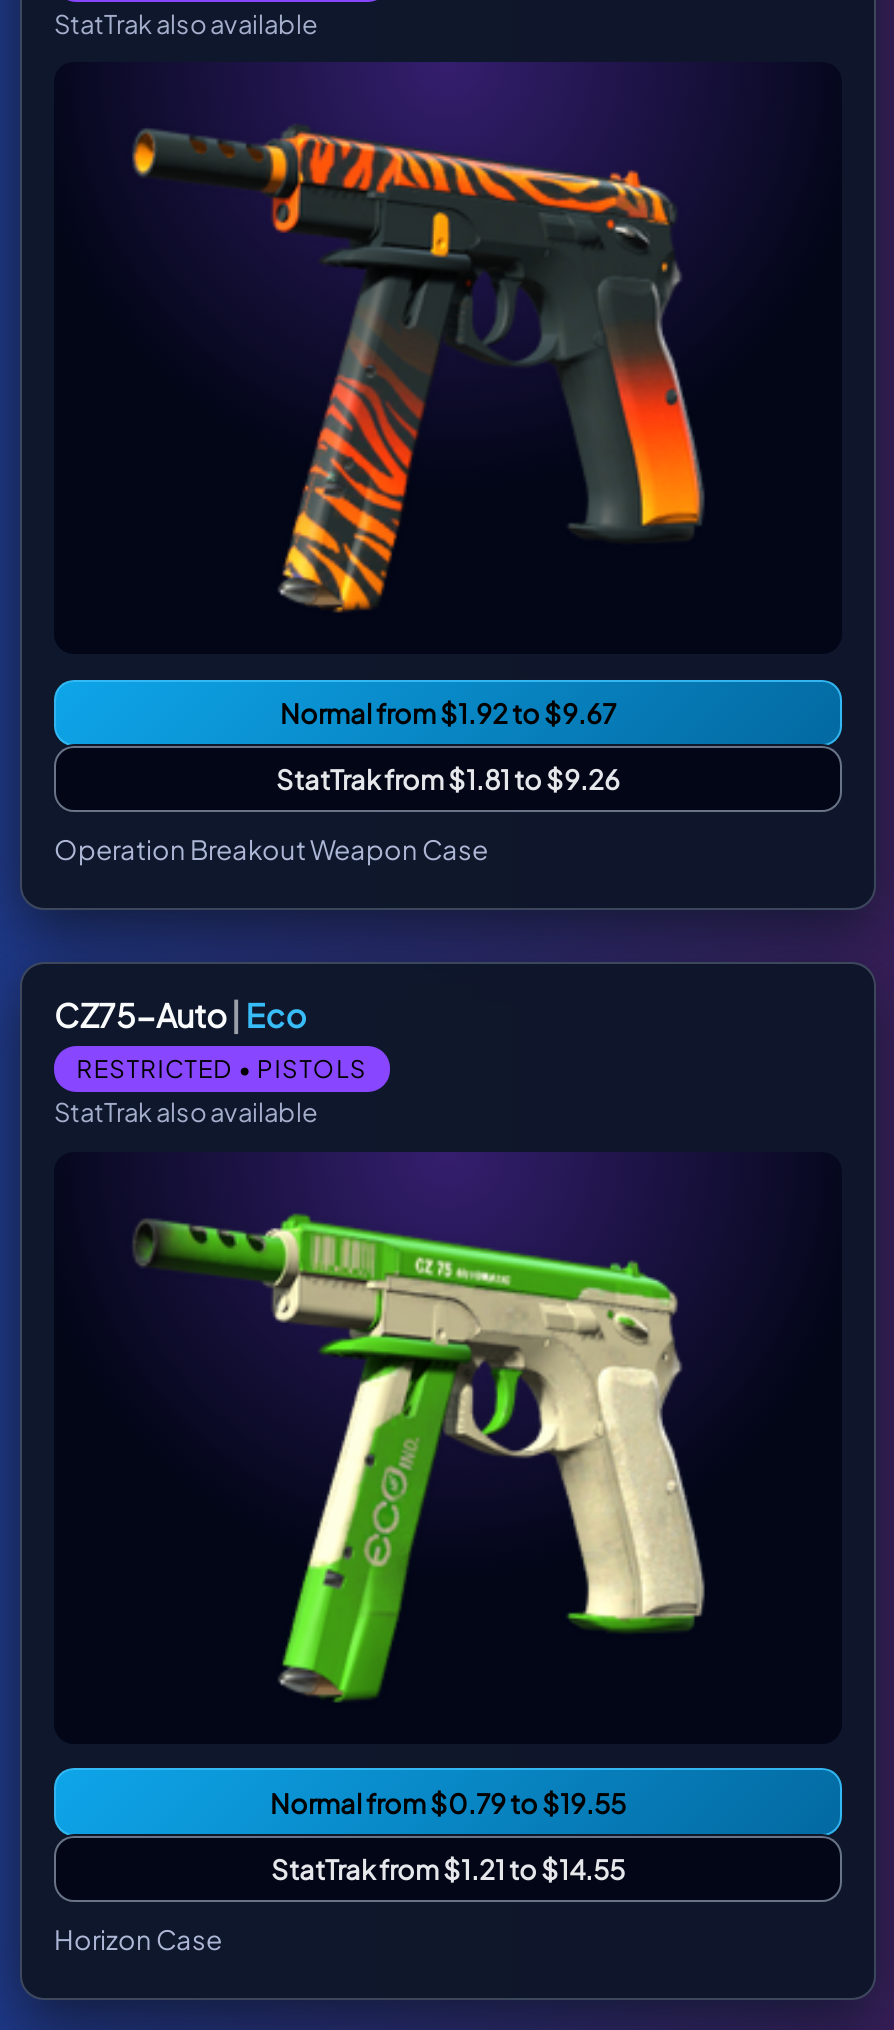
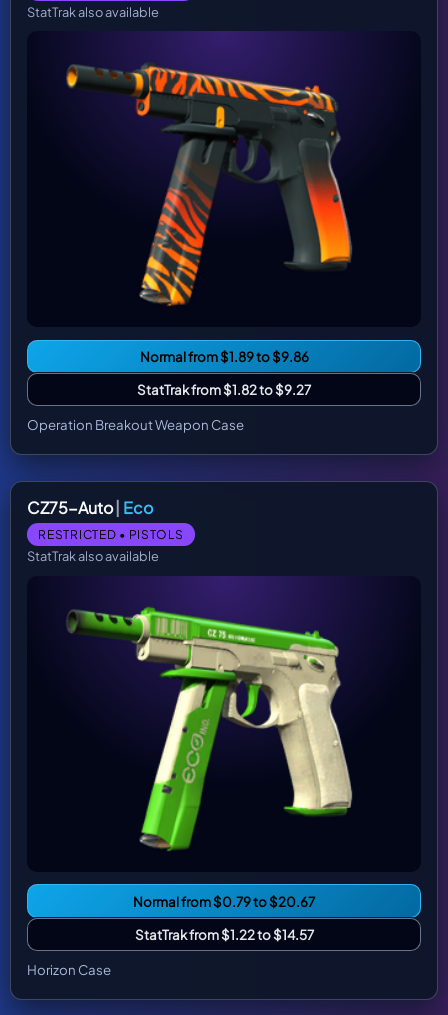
[280,696,616,730] Normal from $1.92 to $9.67 -> [139,348,308,365] Normal from $1.89 to $9.86
[276,762,620,796] StatTrak from $1.81 to $9.26 -> [137,381,311,398] StatTrak from $1.82 to $9.27
[270,1785,626,1819] Normal from $0.79 to $19.55 -> [133,893,315,910] Normal from $0.79 to $20.67
[271,1852,625,1886] StatTrak from $1.21 to $14.55 -> [134,926,313,943] StatTrak from $1.22 to $14.57

